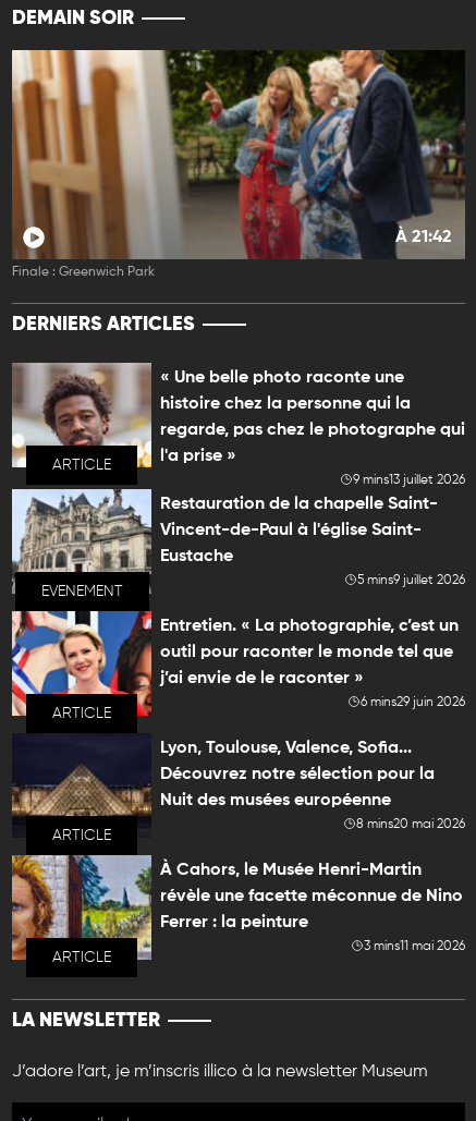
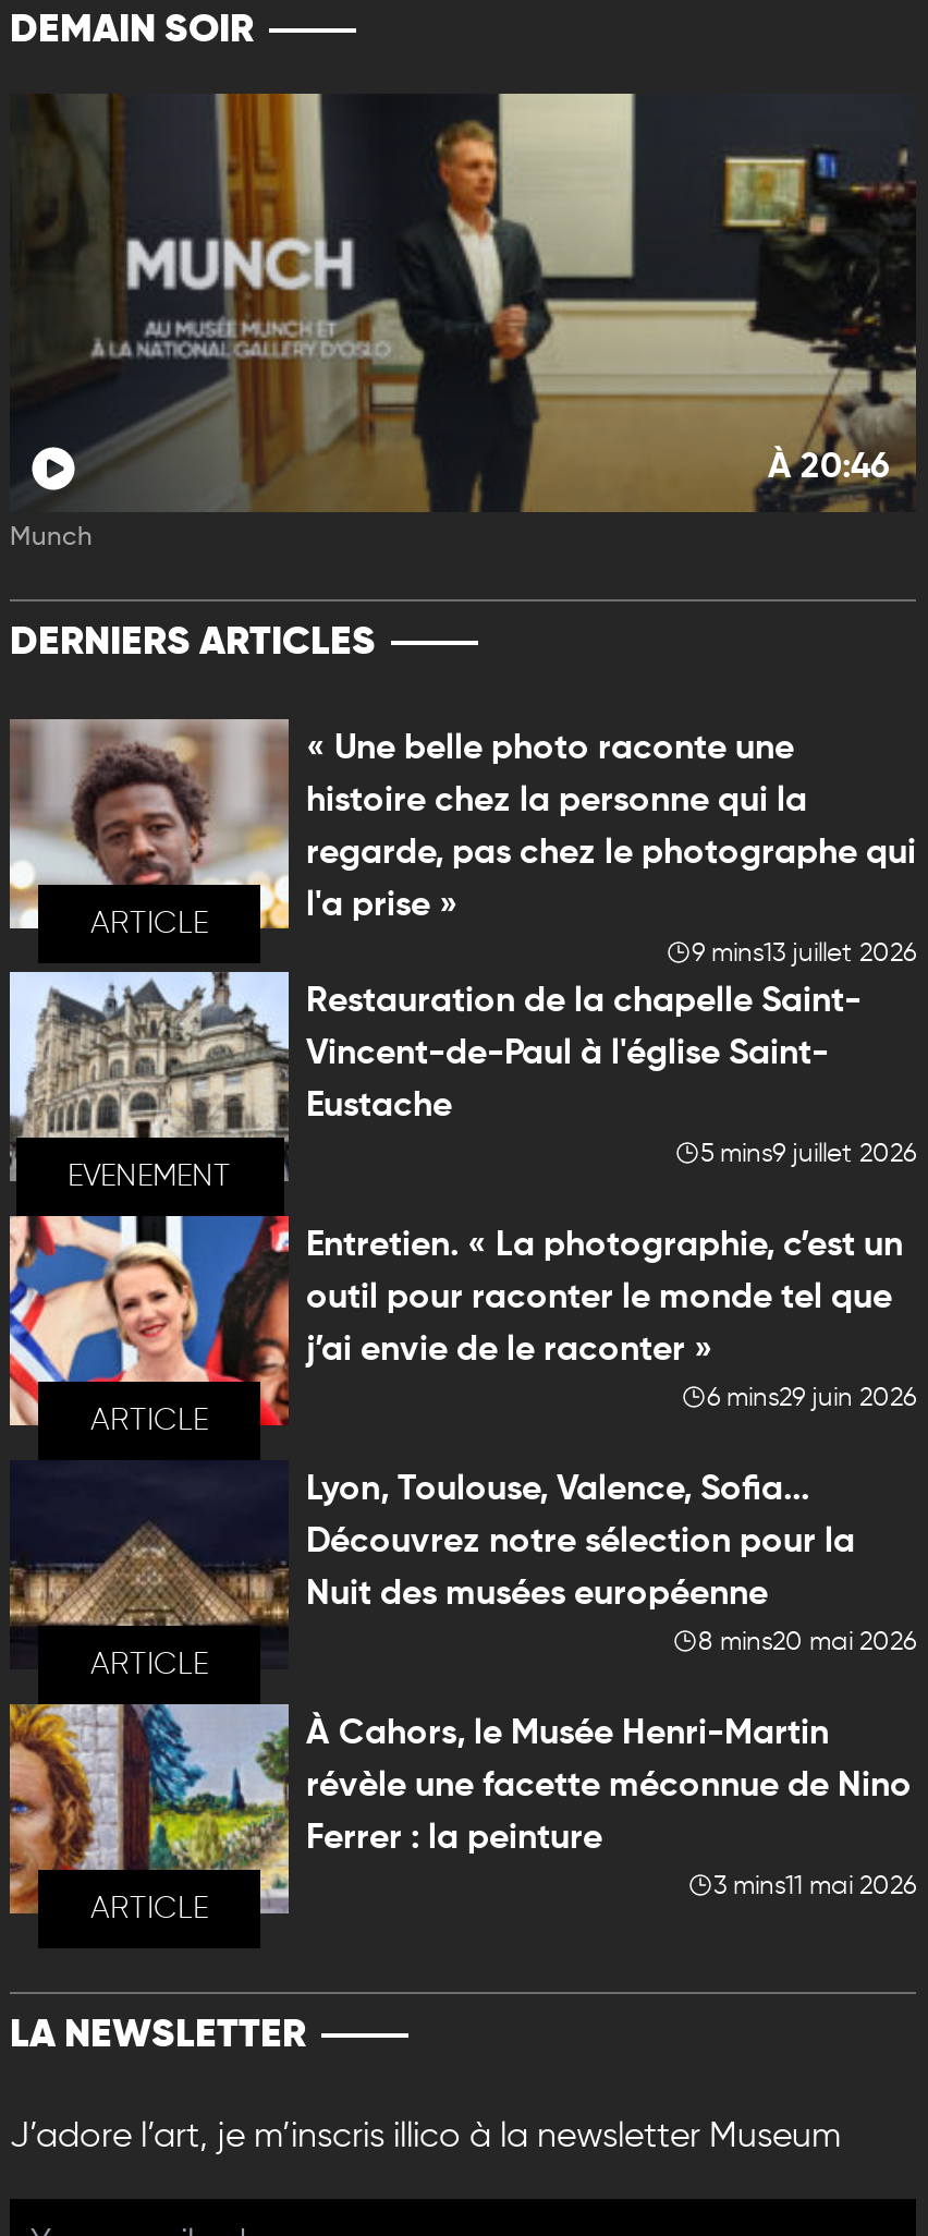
[11,49,465,259] [image] | À 21:42 -> [10,92,918,512] [image] | À 20:46
[12,266,155,279] Finale : Greenwich Park -> [10,525,93,551] Munch

